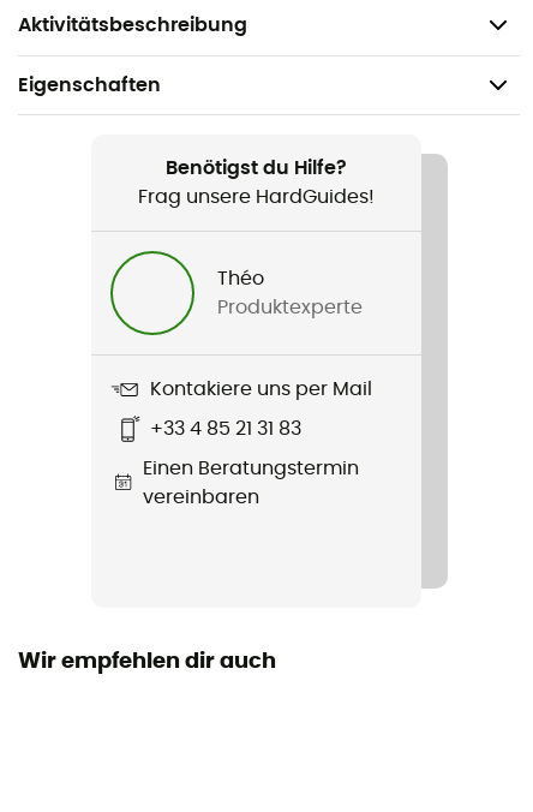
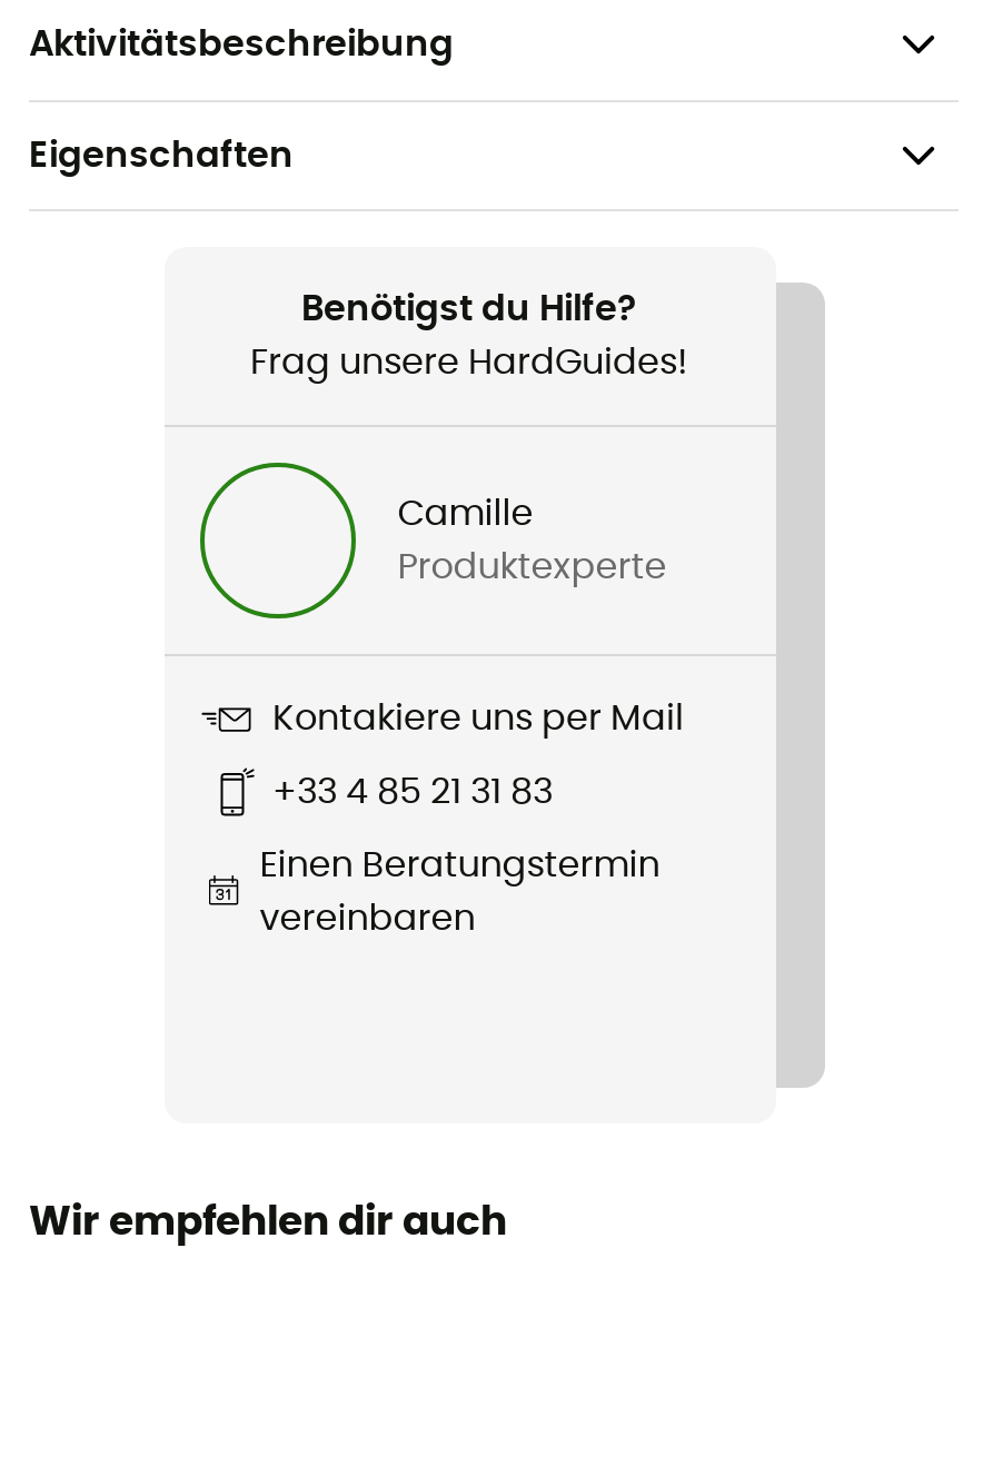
[217,269,264,288] Théo -> [397,496,533,531] Camille

